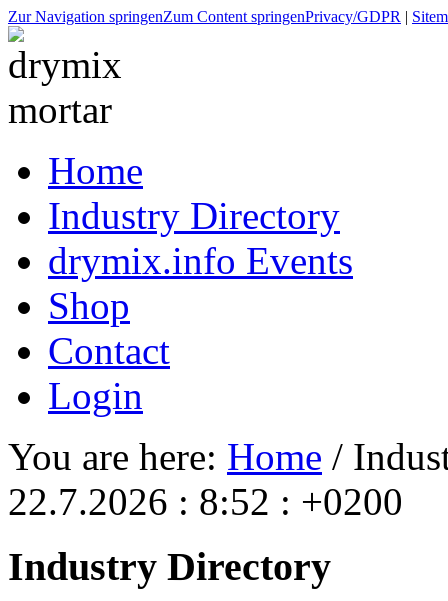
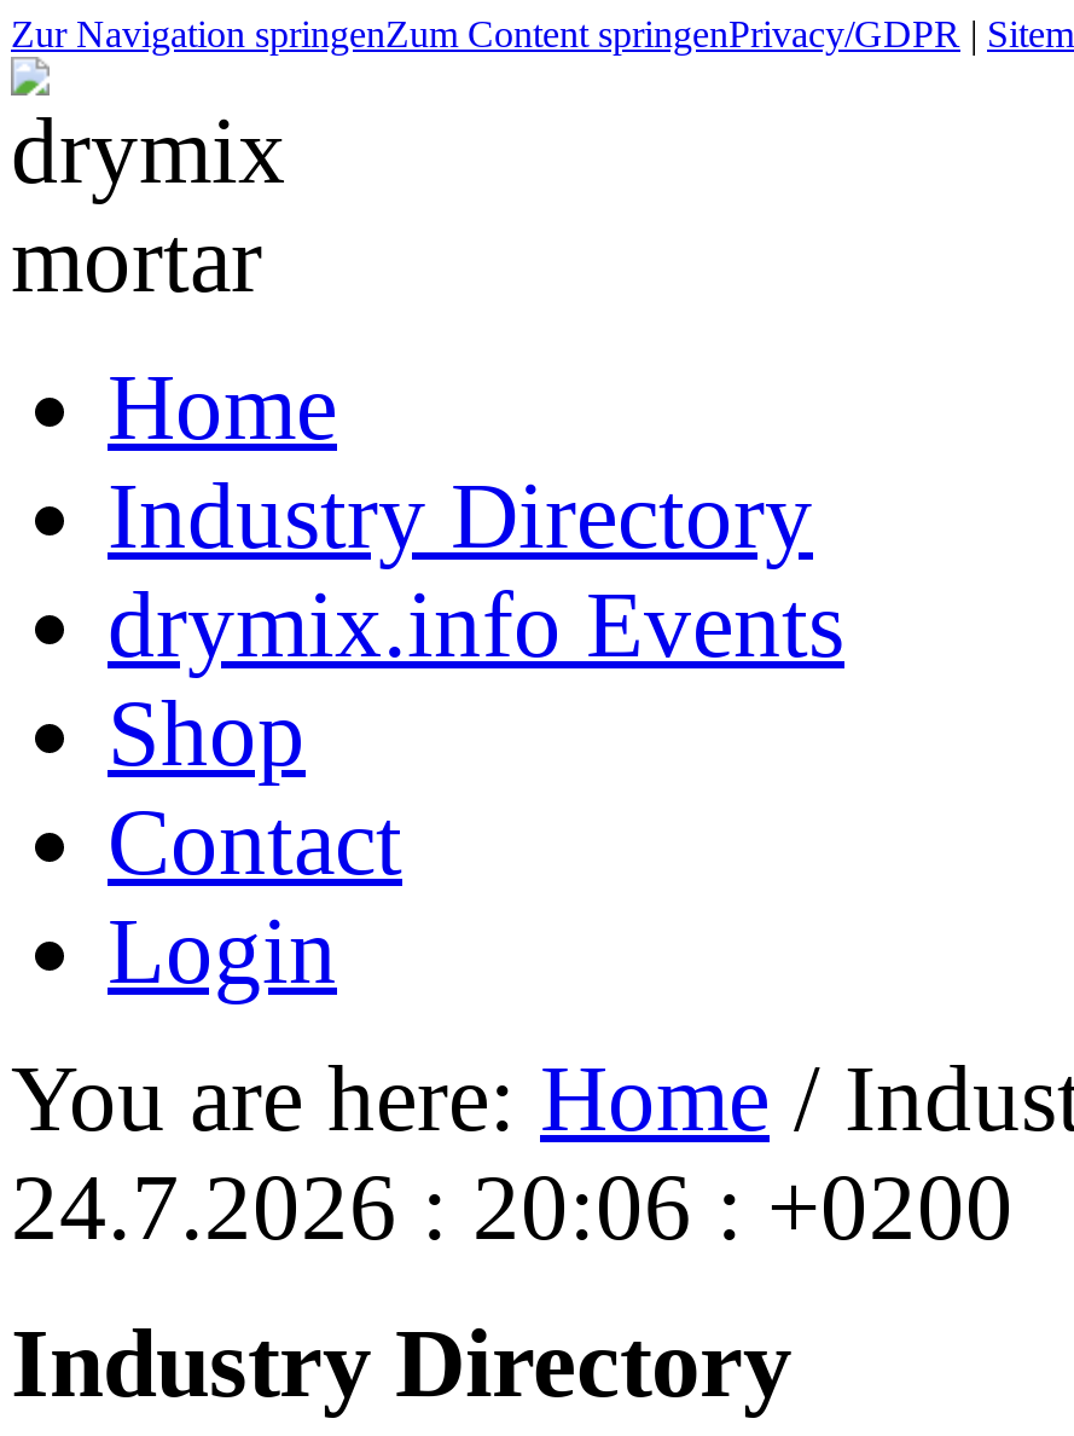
[8,480,403,523] 22.7.2026 : 8:52 : +0200 -> [11,1154,1014,1258] 24.7.2026 : 20:06 : +0200

